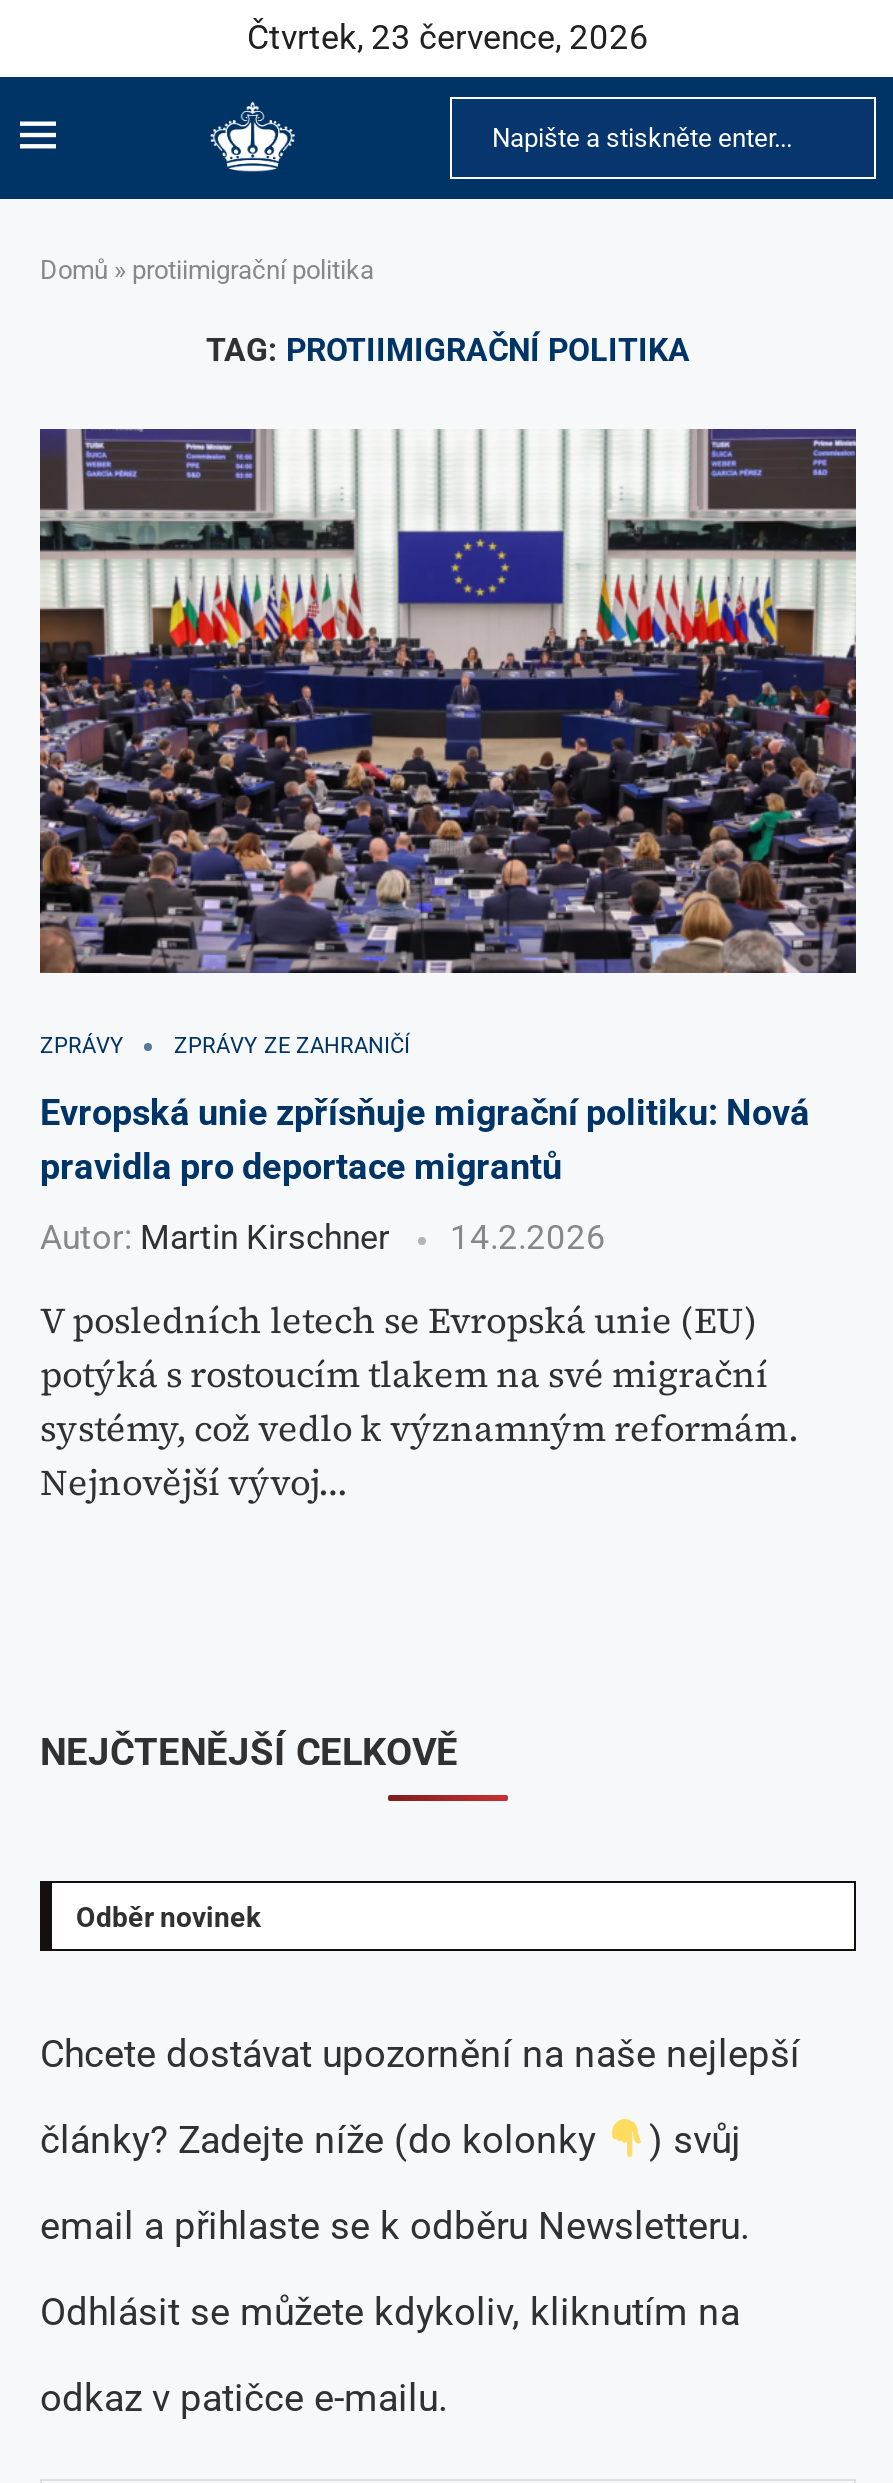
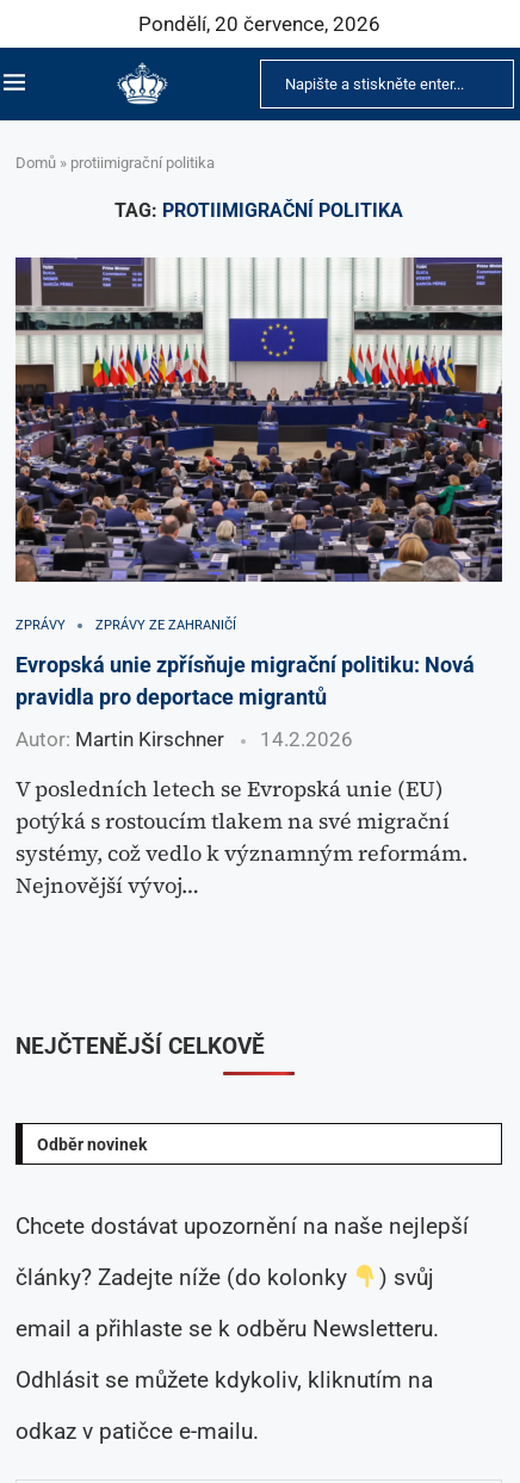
[247,17,649,57] Čtvrtek, 23 července, 2026 -> [138,12,380,36] Pondělí, 20 července, 2026

